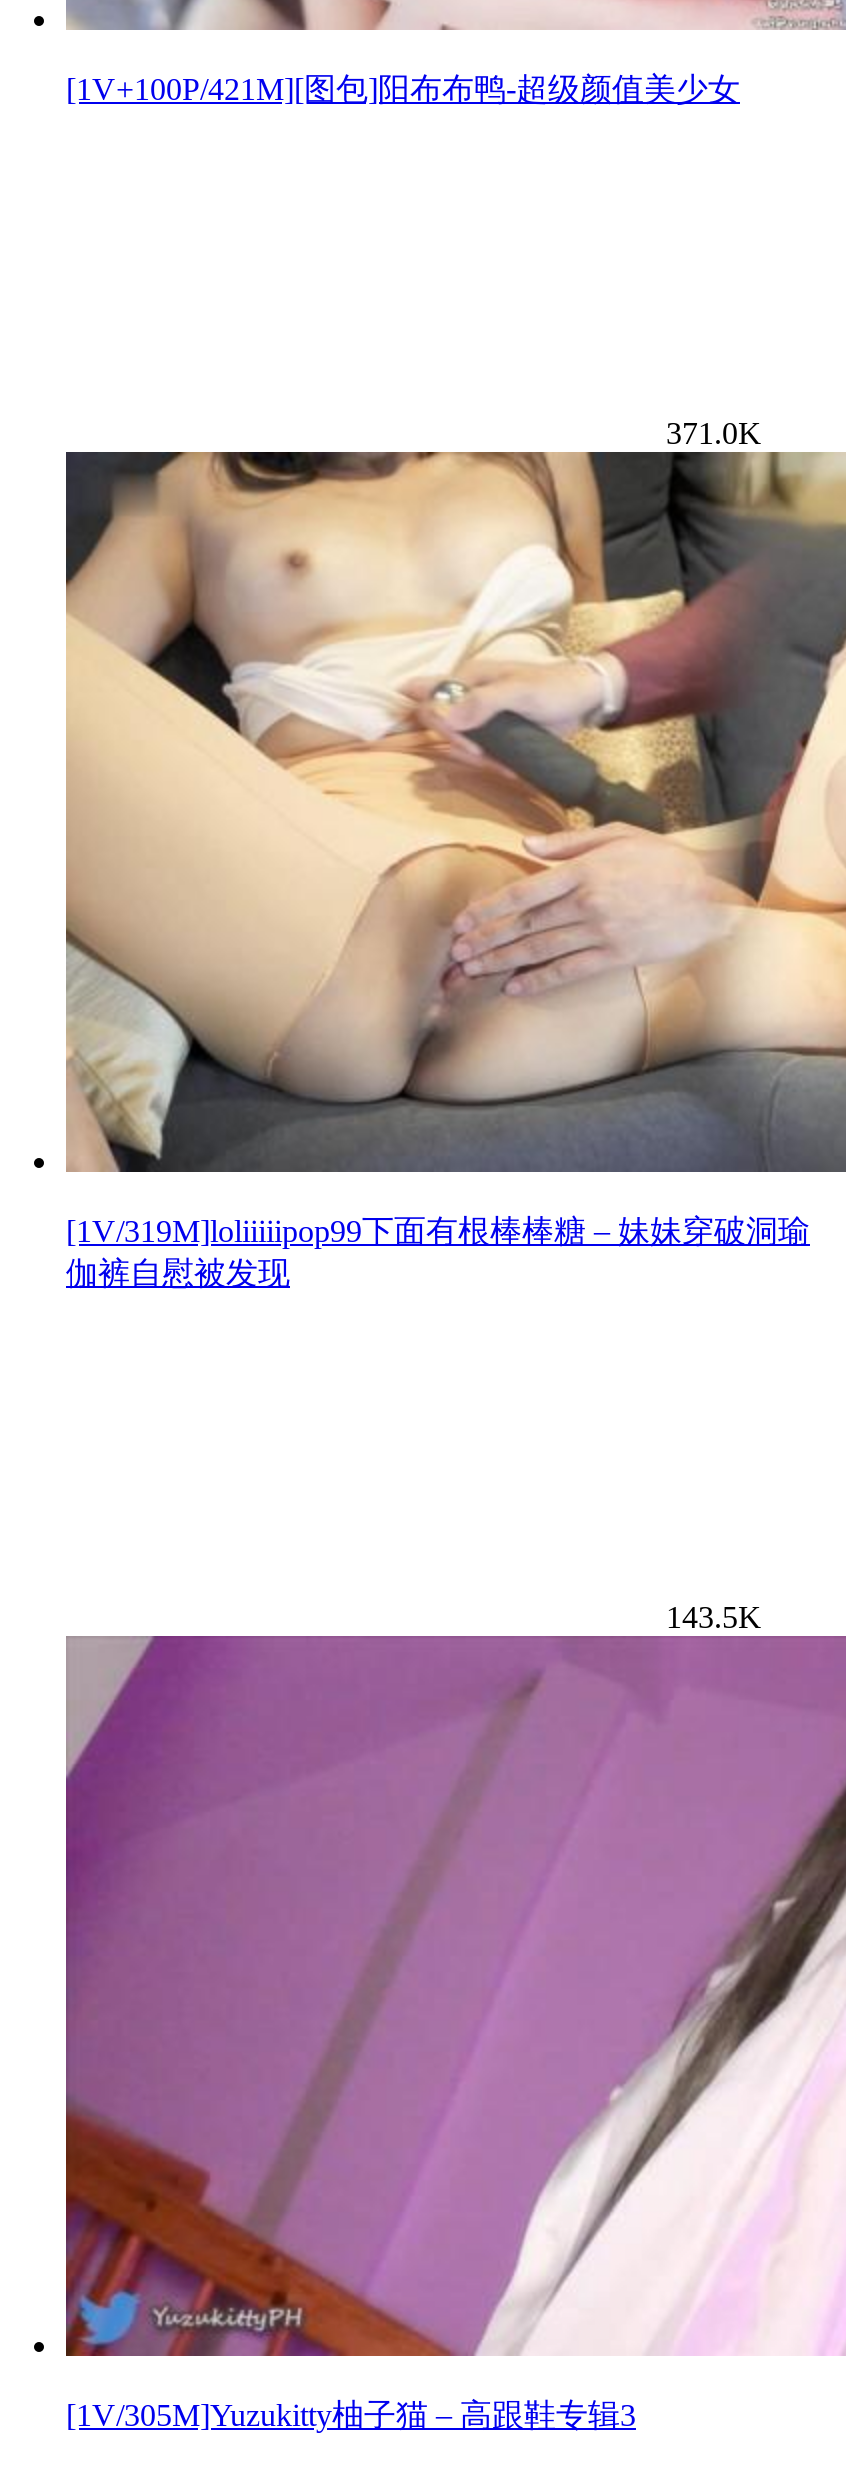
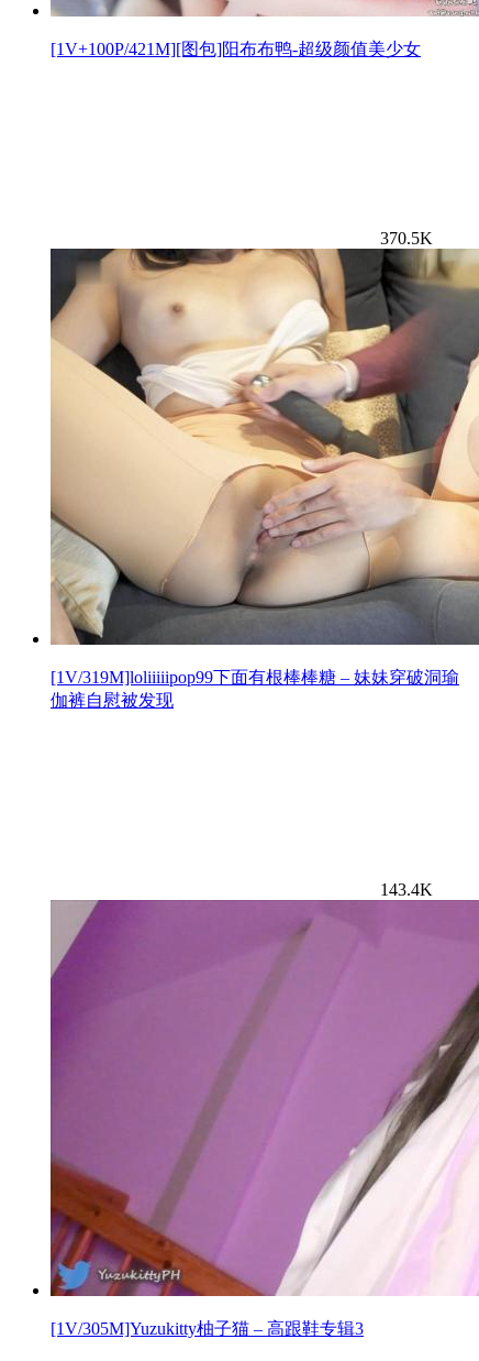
[666,415,762,449] 371.0K -> [380,228,433,247] 370.5K
[666,1599,762,1633] 143.5K -> [380,880,433,898] 143.4K

